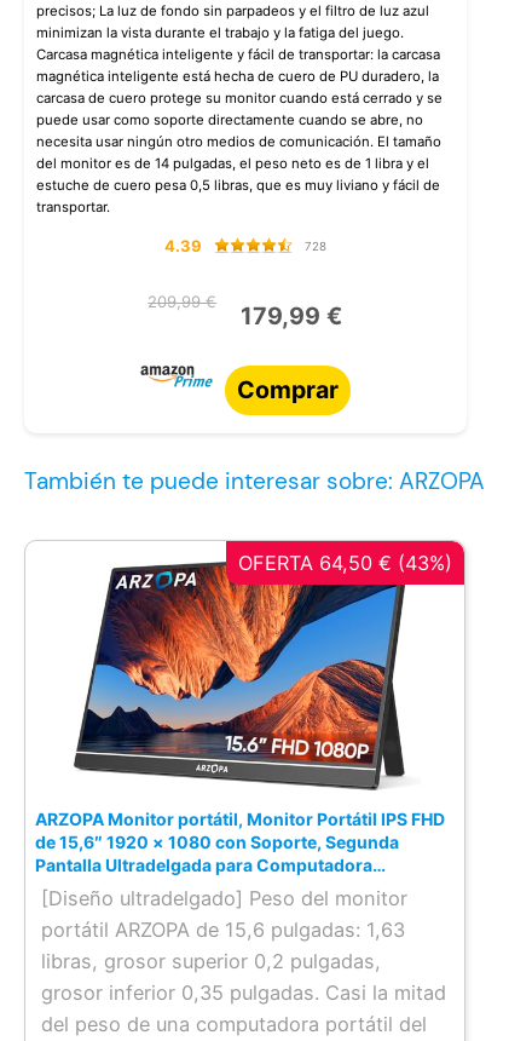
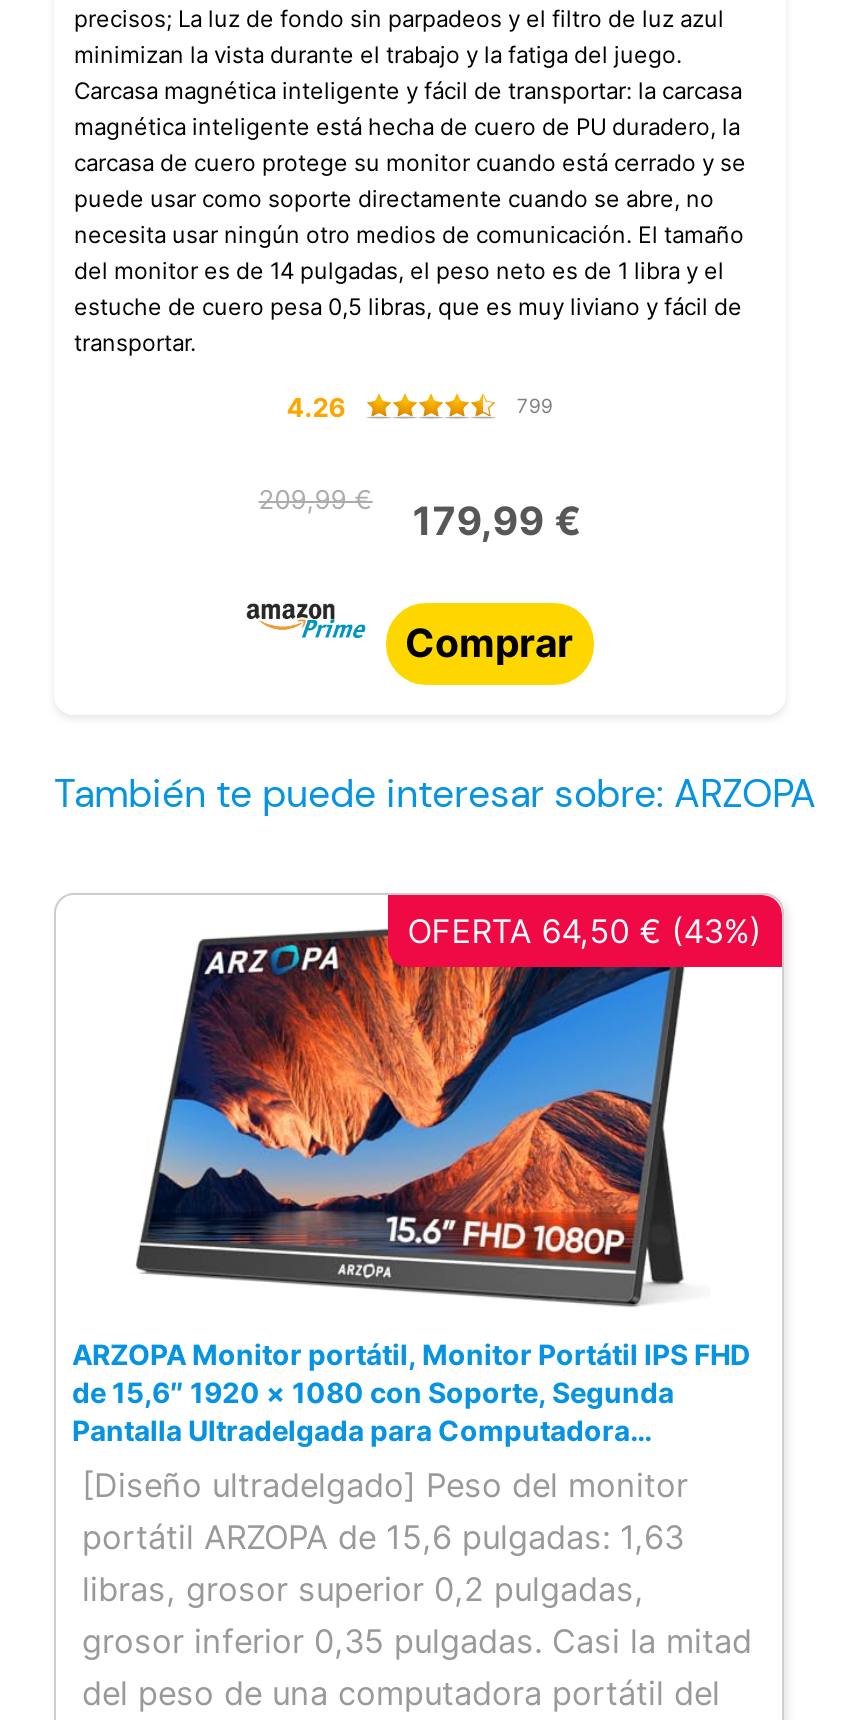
[164,236,202,256] 4.39 -> [286,391,346,423] 4.26
[305,239,326,253] 728 -> [517,396,553,418] 799

